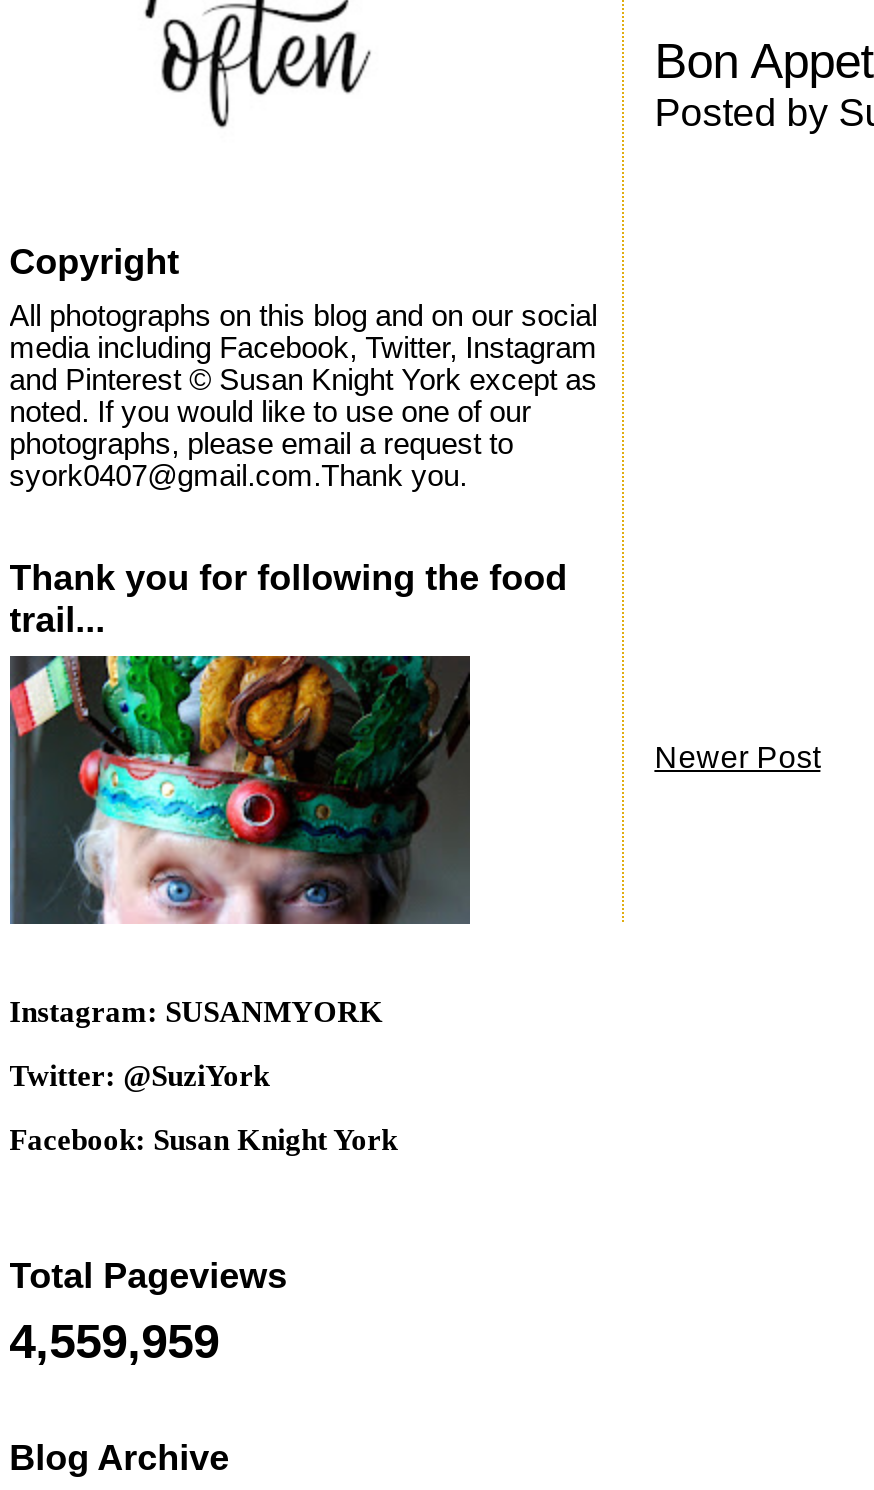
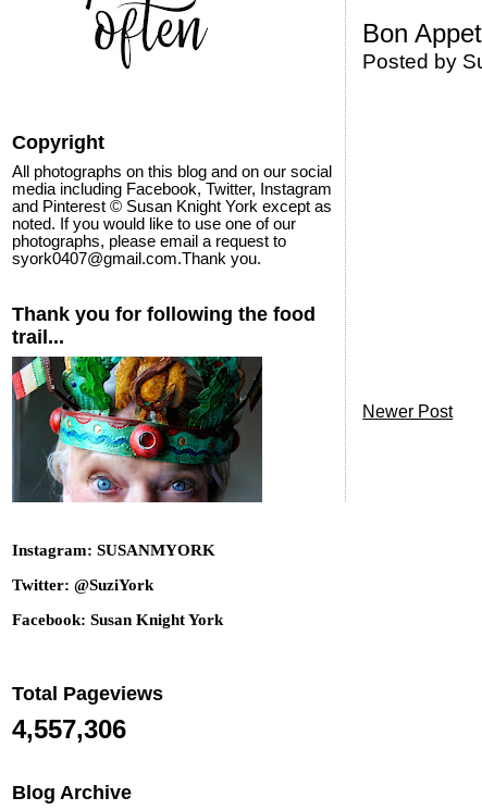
[9,1314,219,1368] 4,559,959 -> [12,715,126,744] 4,557,306

